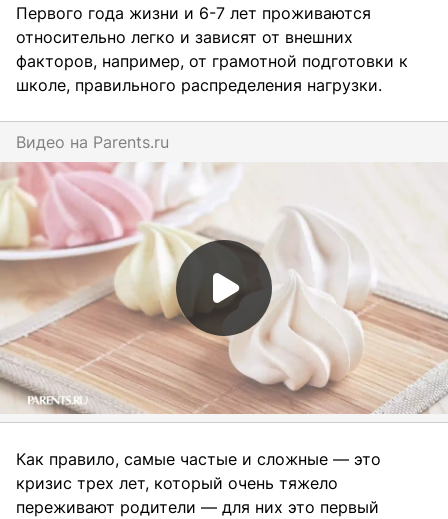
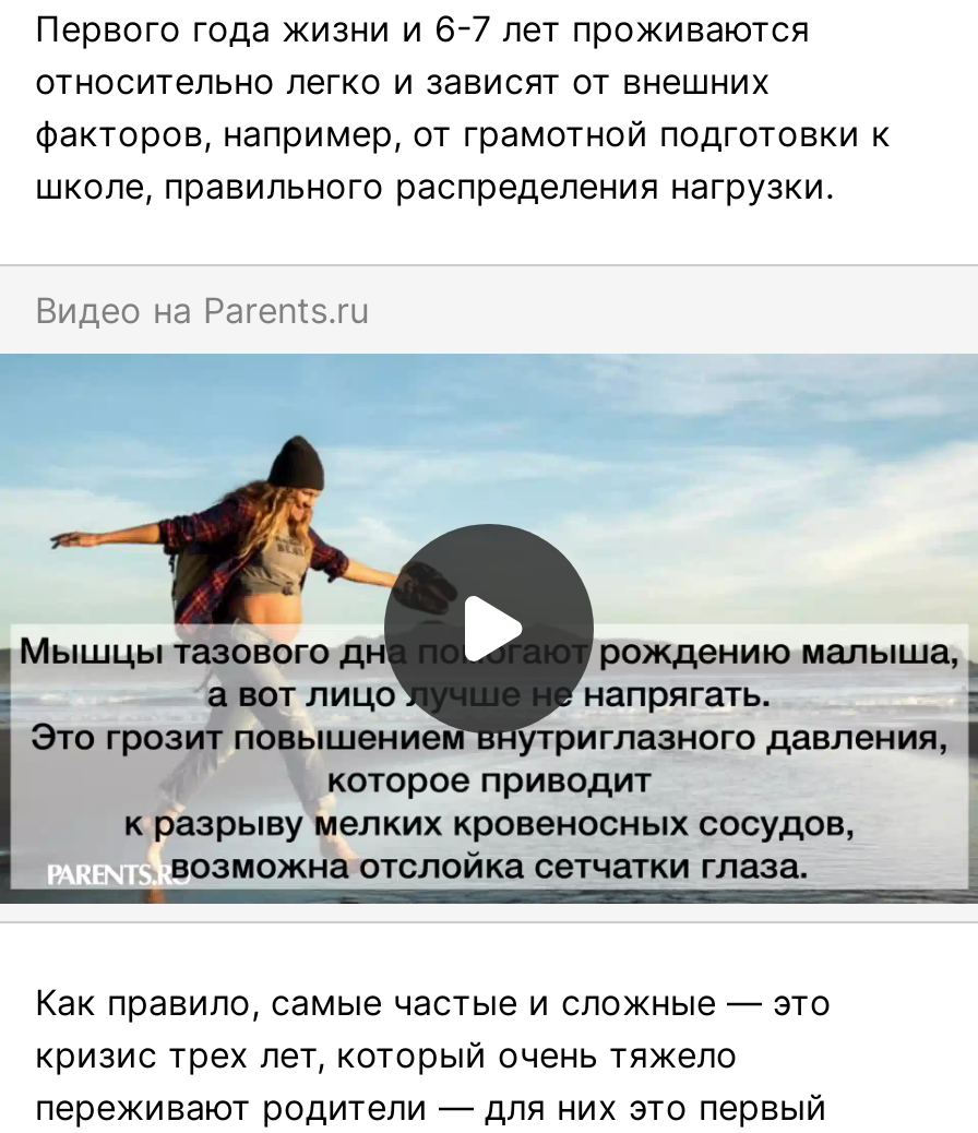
[3,162,445,415] [image] -> [7,351,971,906] [image]

